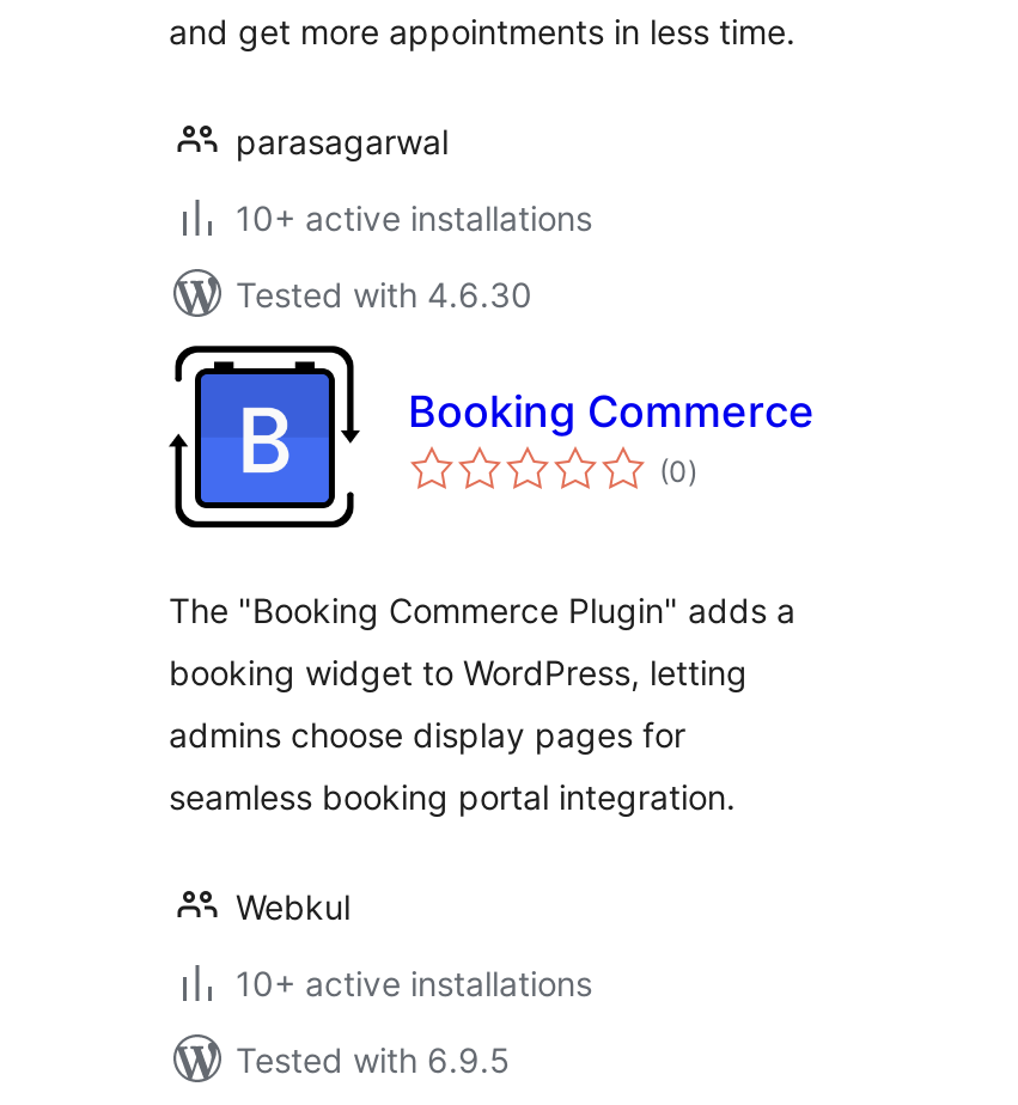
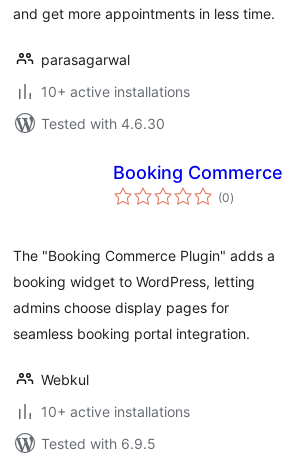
[166,343,362,530] [image] -> none

